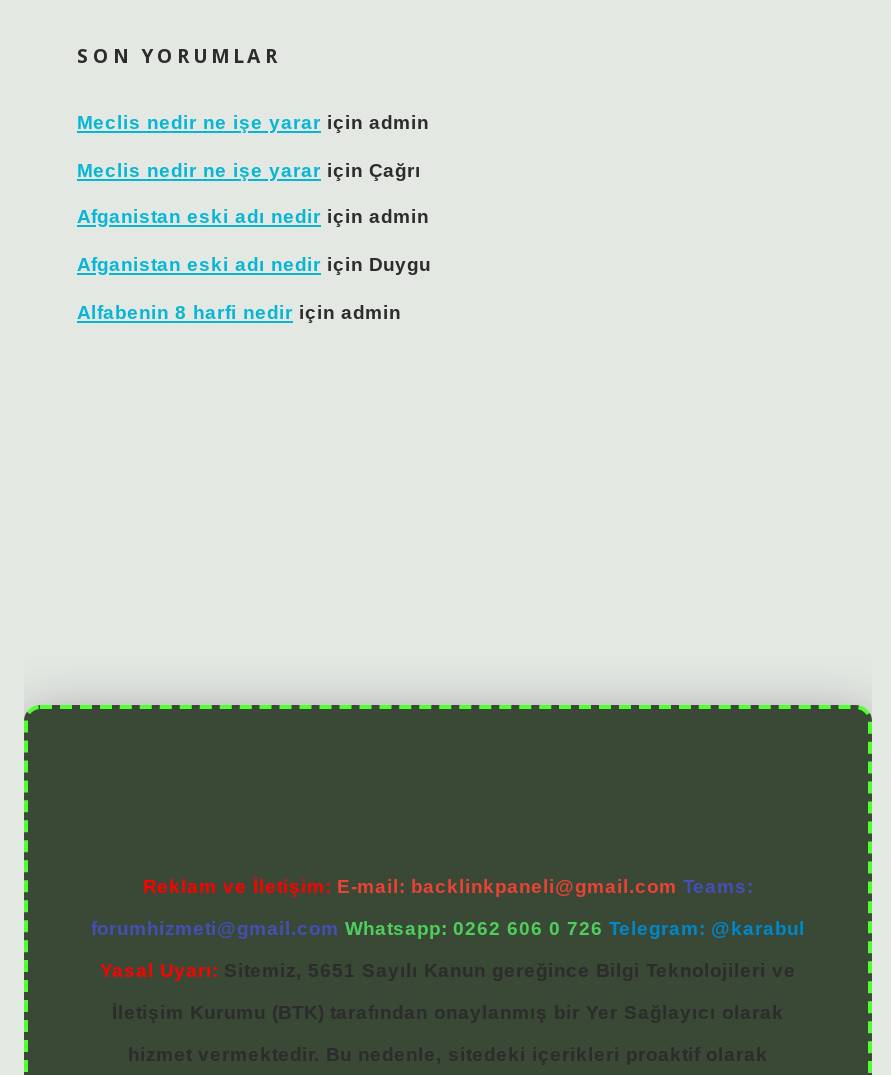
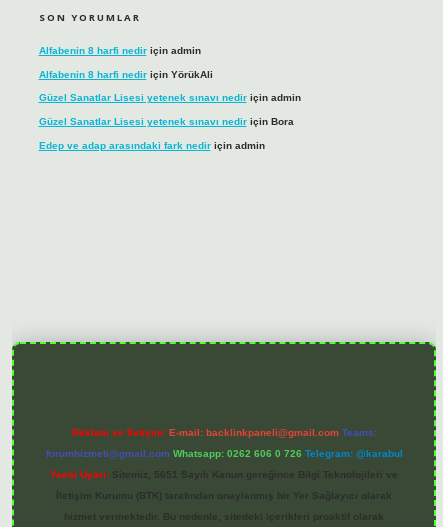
[77,111,431,275] Meclis nedir ne işe yarar için admin | Meclis nedir ne işe yarar için Çağrı | Afganistan eski adı nedir için admin | Afganistan eski adı nedir için Duygu -> none
moved [77,300,401,322] -> [38,45,200,56]: Alfabenin 8 harfi nedir için admin
none -> [38,69,300,150] Alfabenin 8 harfi nedir için YörükAli | Güzel Sanatlar Lisesi yetenek sınavı nedir için admin | Güzel Sanatlar Lisesi yetenek sınavı nedir için Bora | Edep ve adap arasındaki fark nedir için admin

